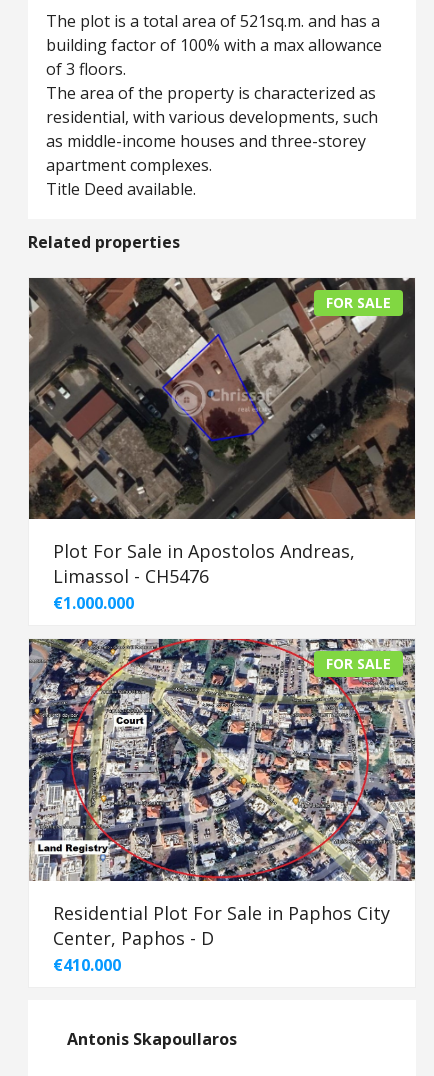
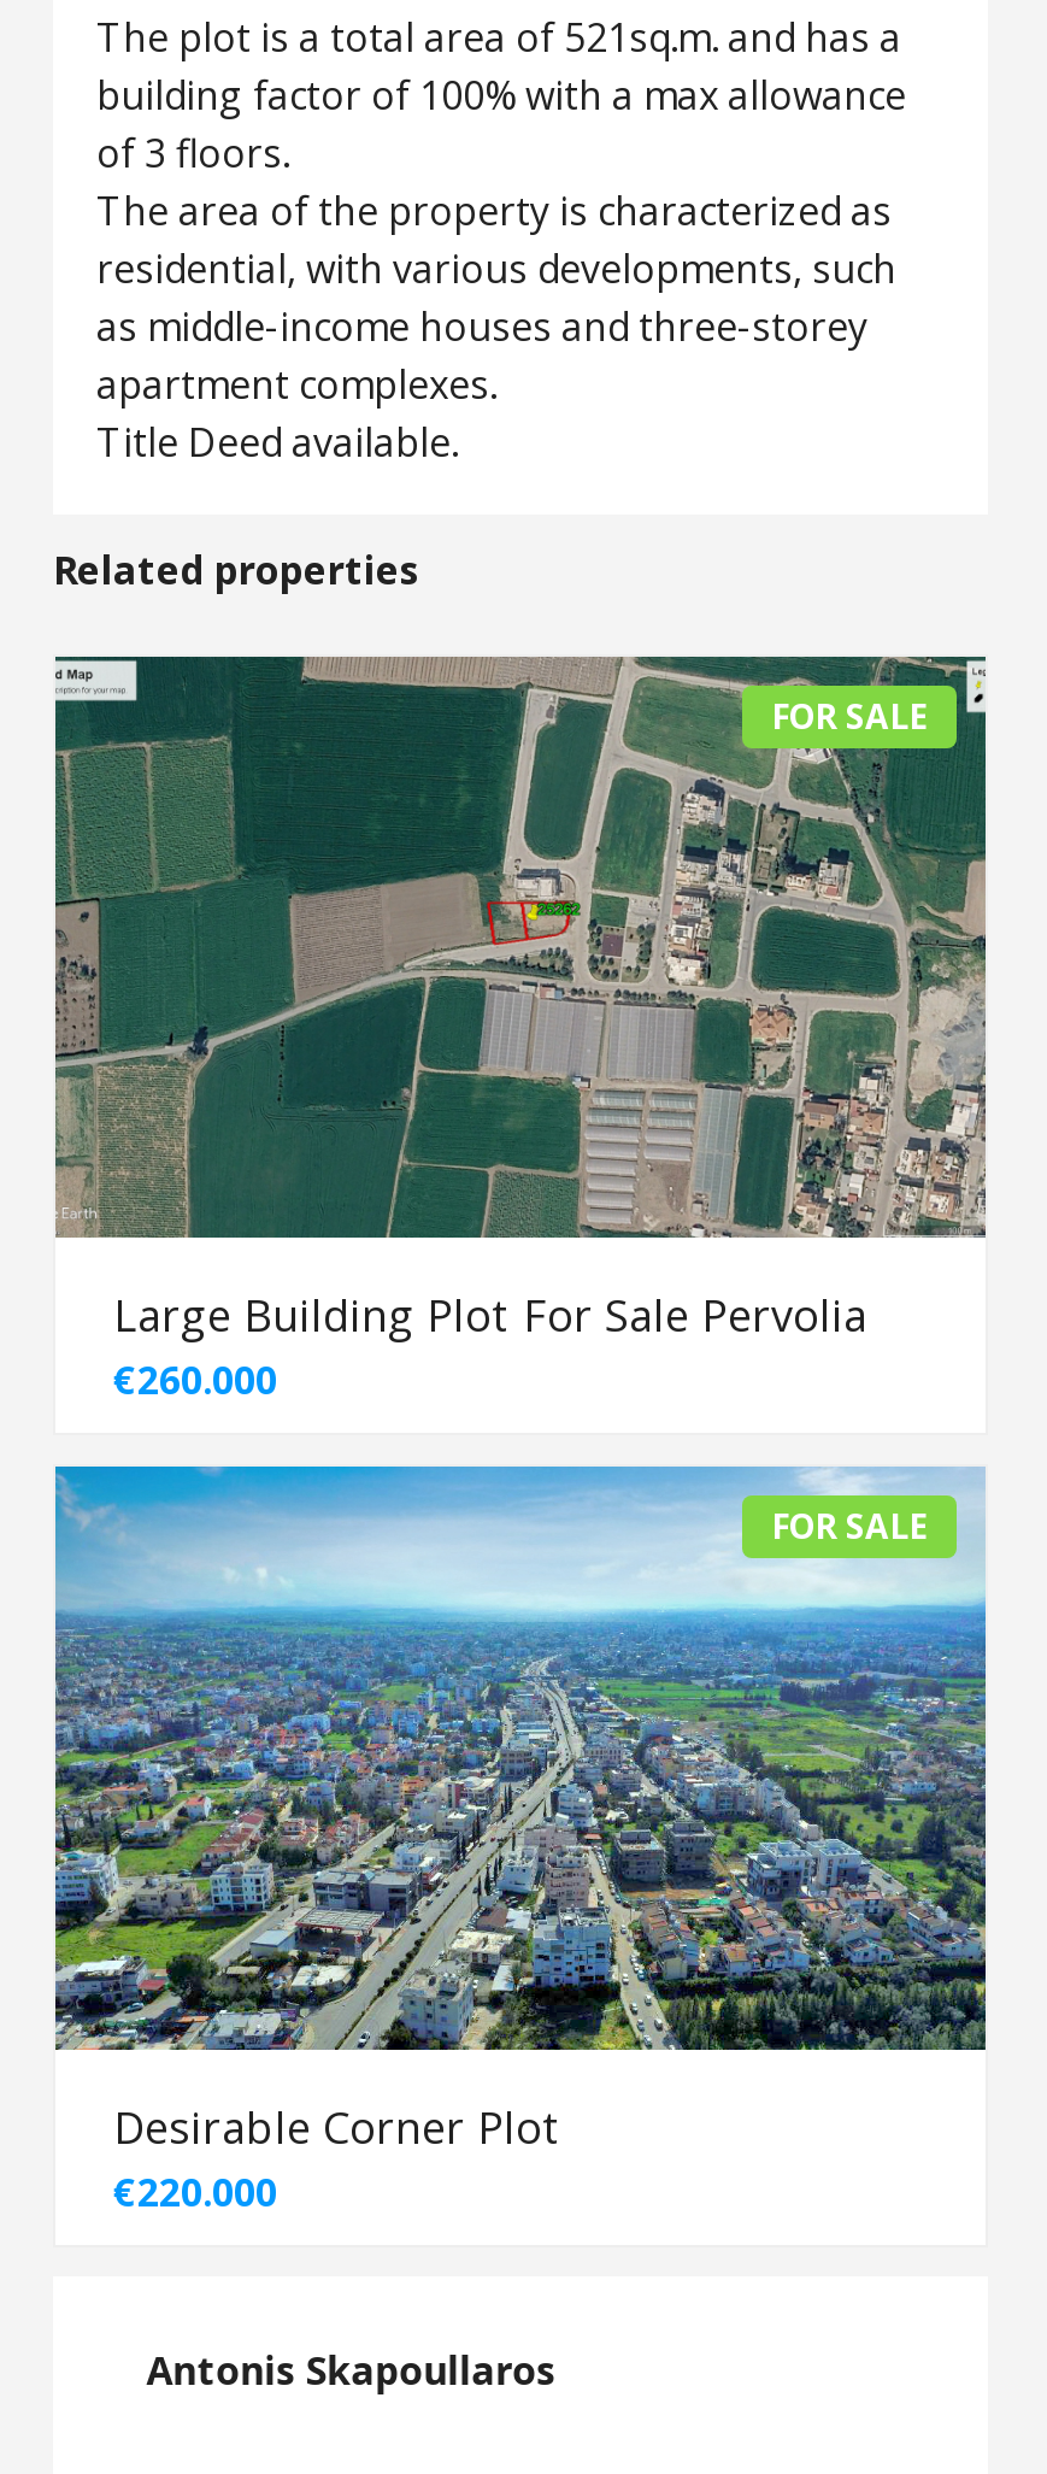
[28,277,416,614] [image] | Plot For Sale in Apostolos Andreas, | Limassol - CH5476 | €1.000.000 -> [55,654,988,1407] [image] | Large Building Plot For Sale Pervolia | €260.000
[28,638,416,975] [image] | Residential Plot For Sale in Paphos City | Center, Paphos - D | €410.000 -> [53,1464,988,2217] [image] | Desirable Corner Plot | €220.000

